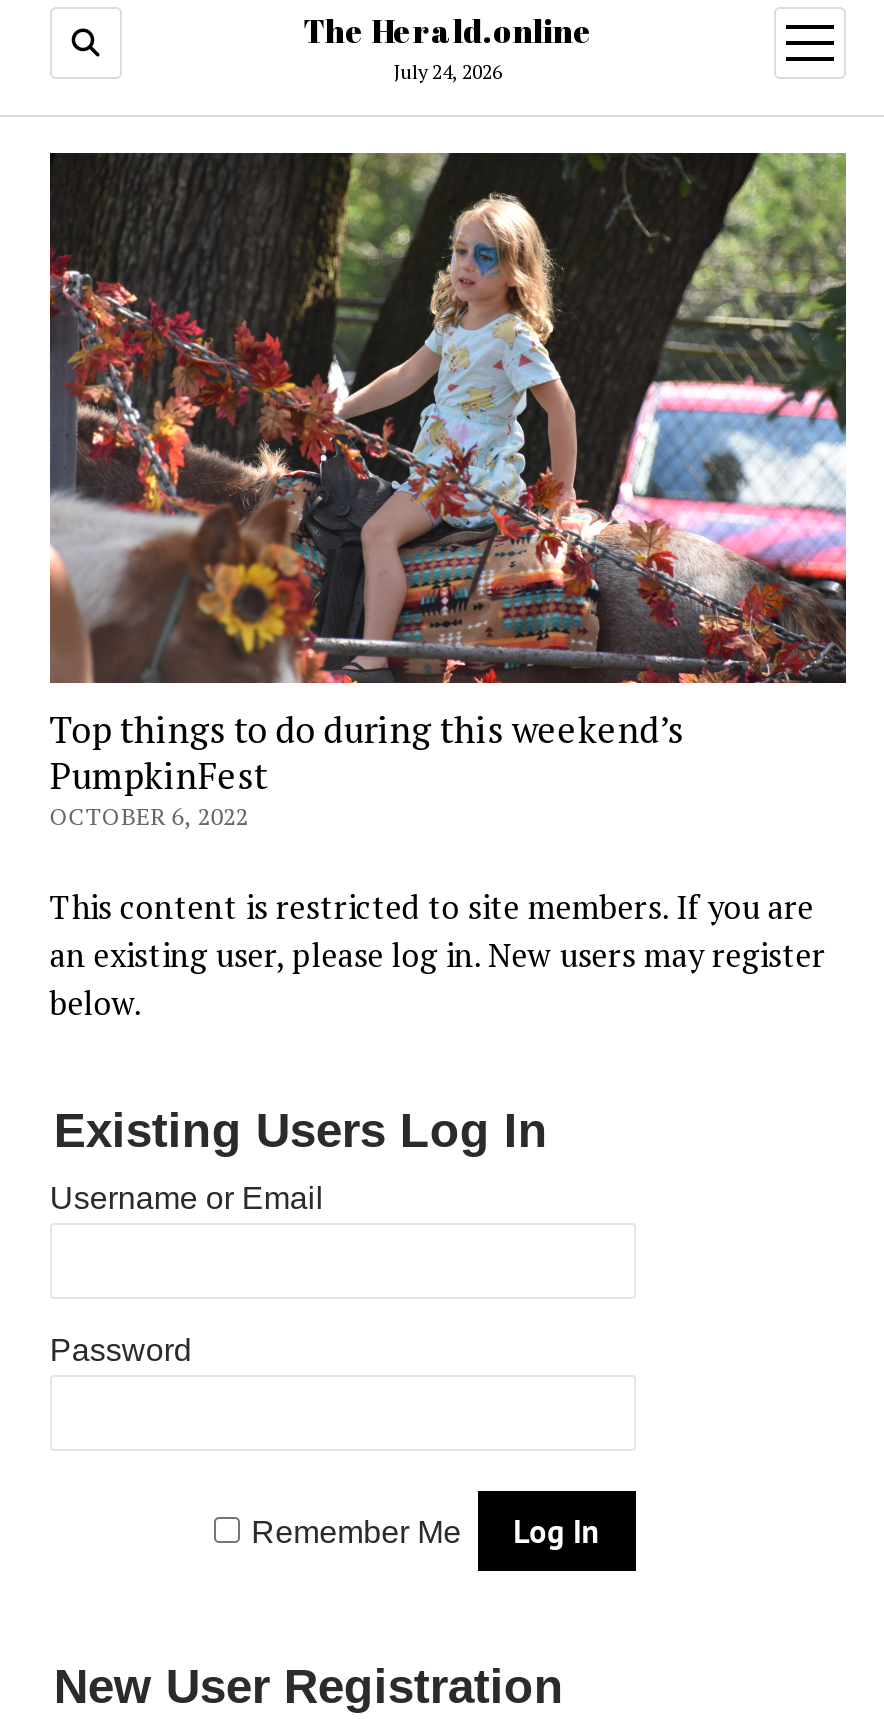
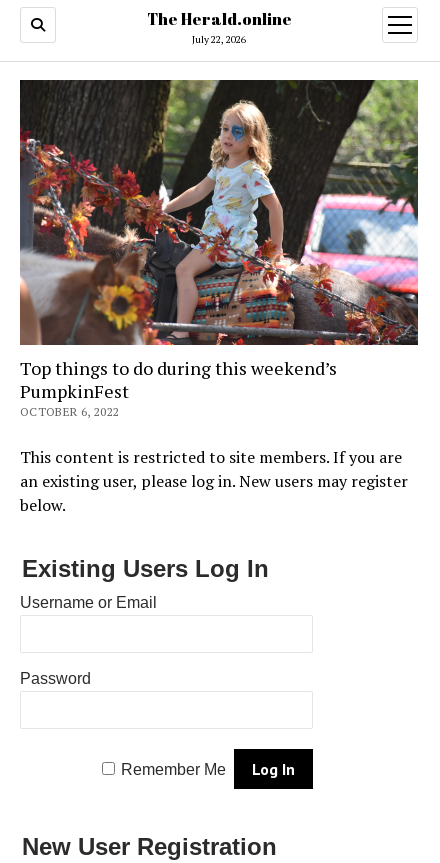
[394,59,502,85] July 24, 2026 -> [192,33,246,46] July 22, 2026

